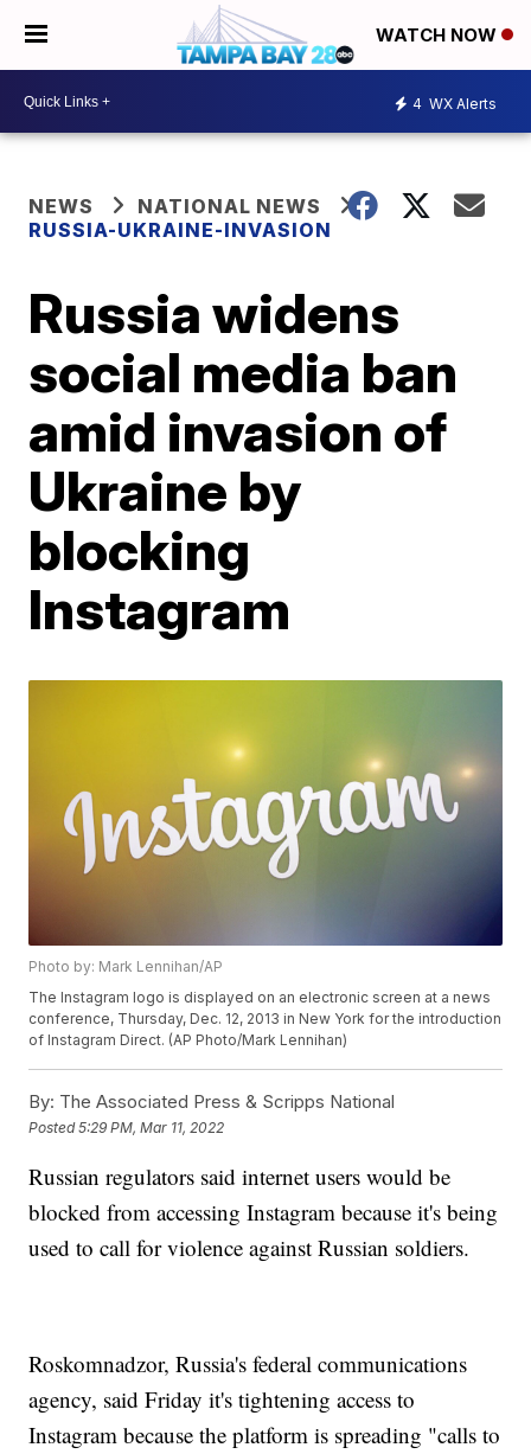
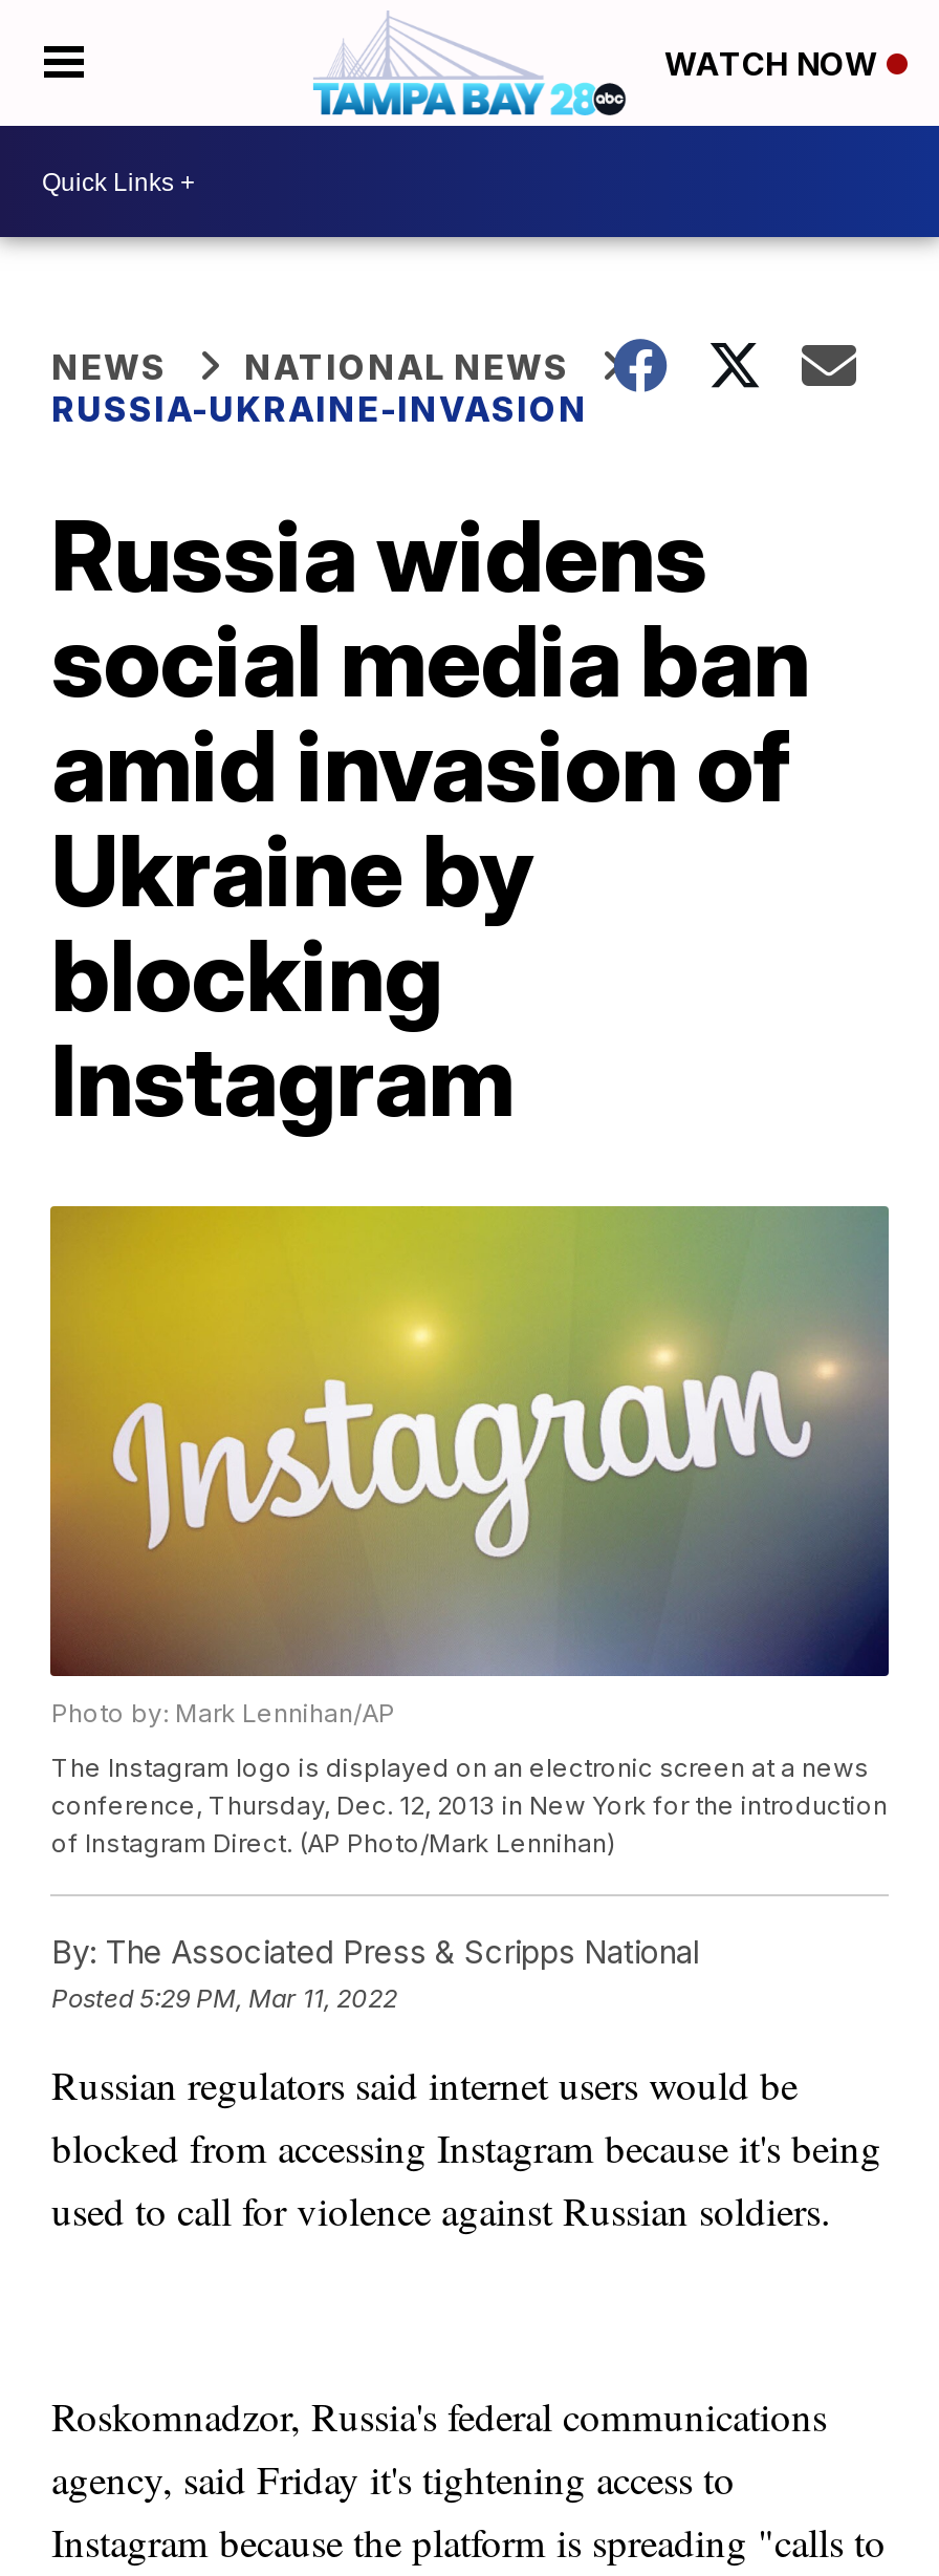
[412,94,497,112] 4 WX Alerts -> none

